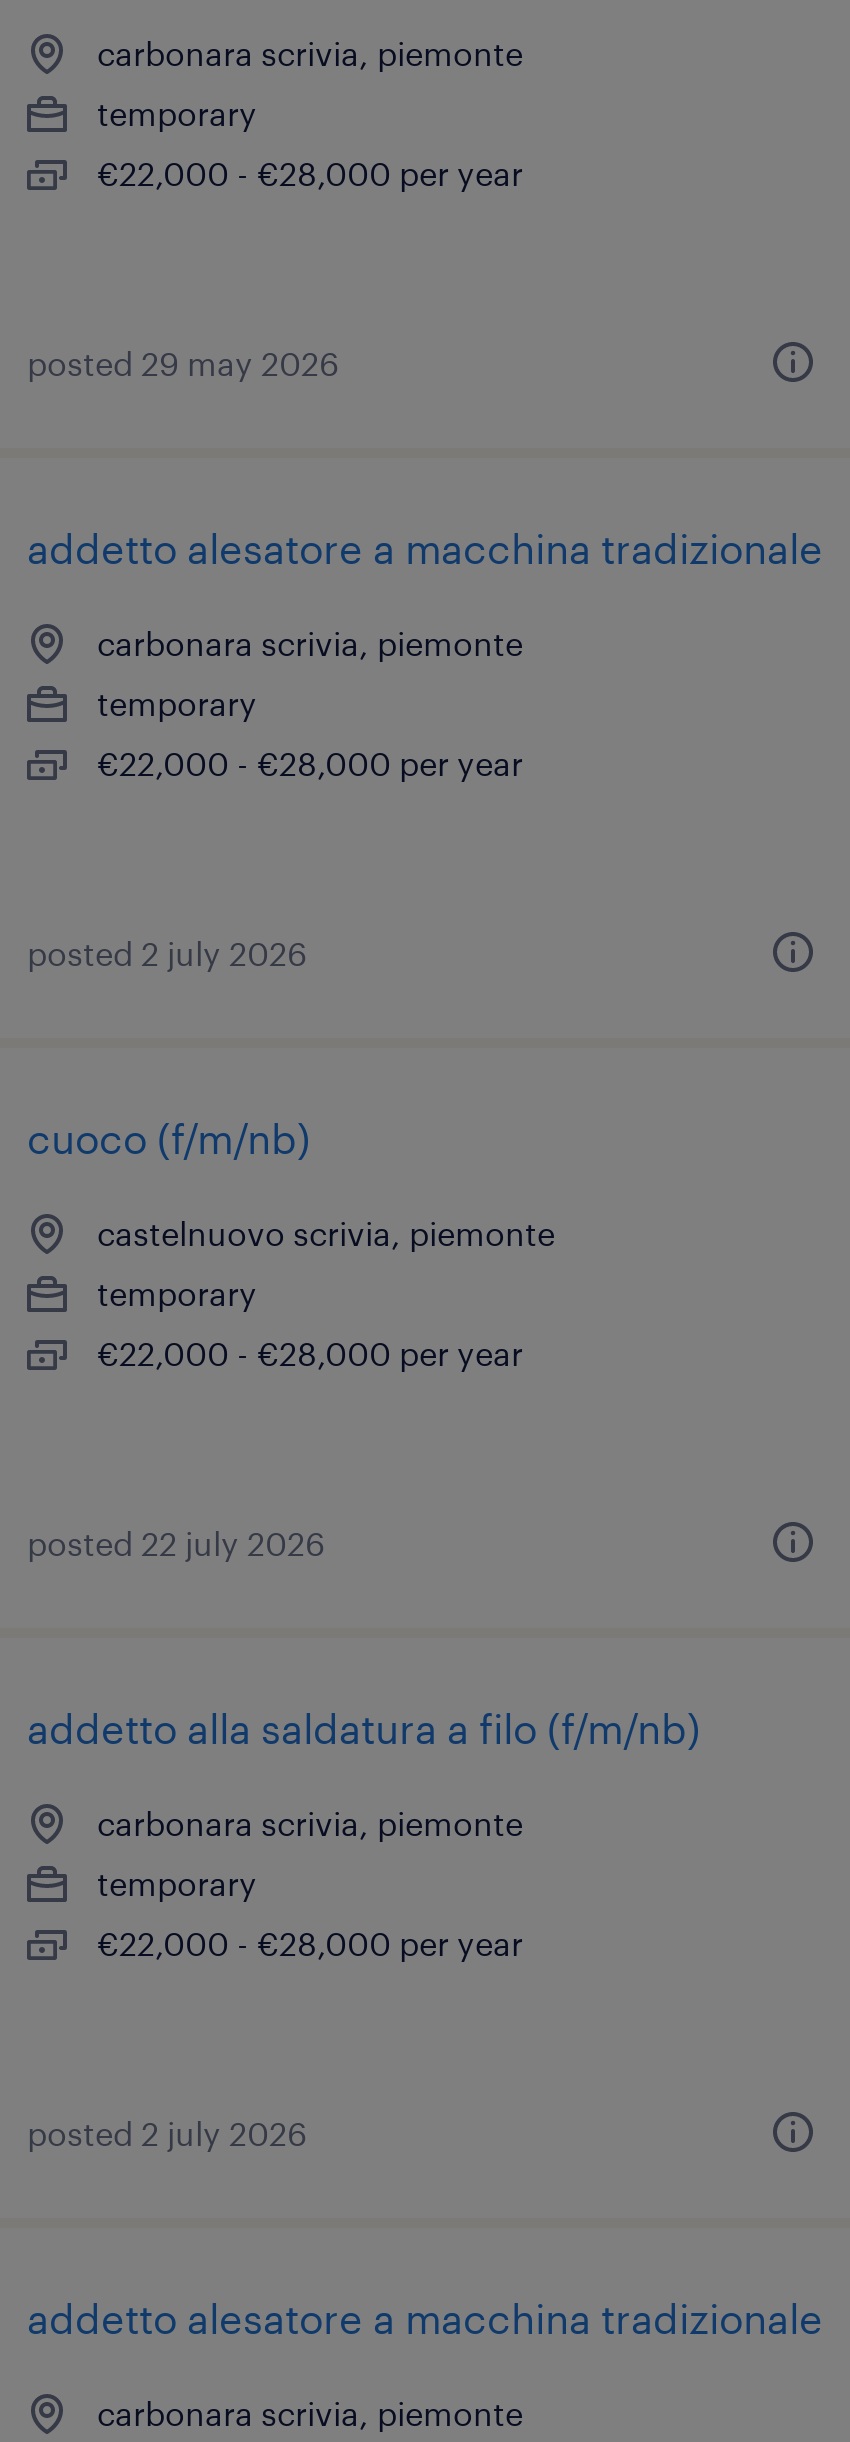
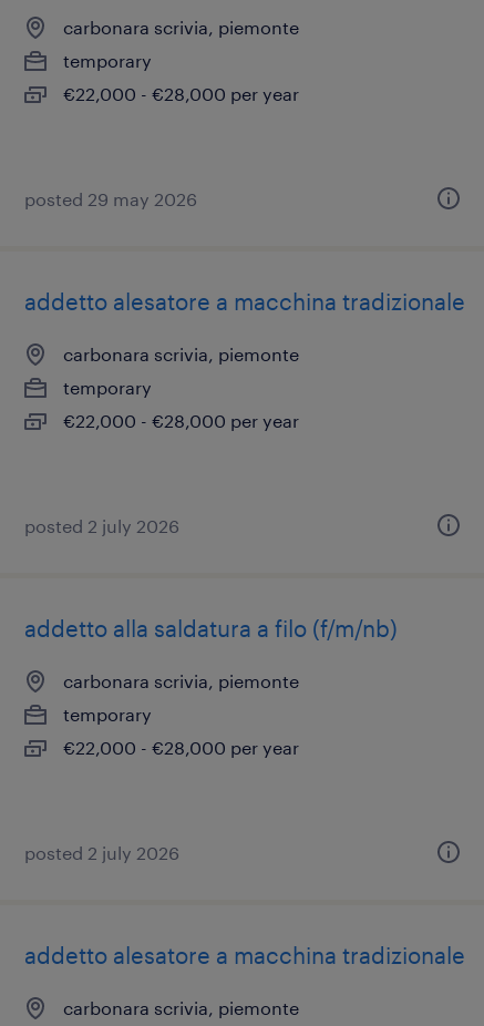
[27,1114,555,1372] cuoco (f/m/nb) | castelnuovo scrivia, piemonte | temporary | €22,000 - €28,000 per year -> none
[27,1524,325,1562] posted 22 july 2026 -> none

